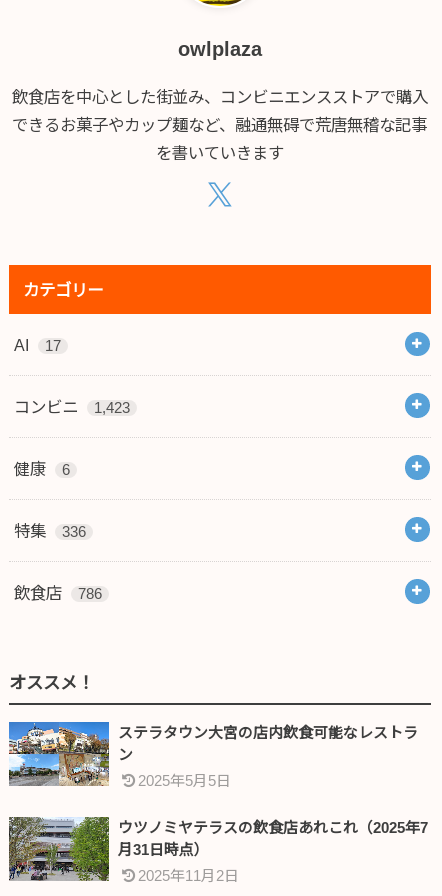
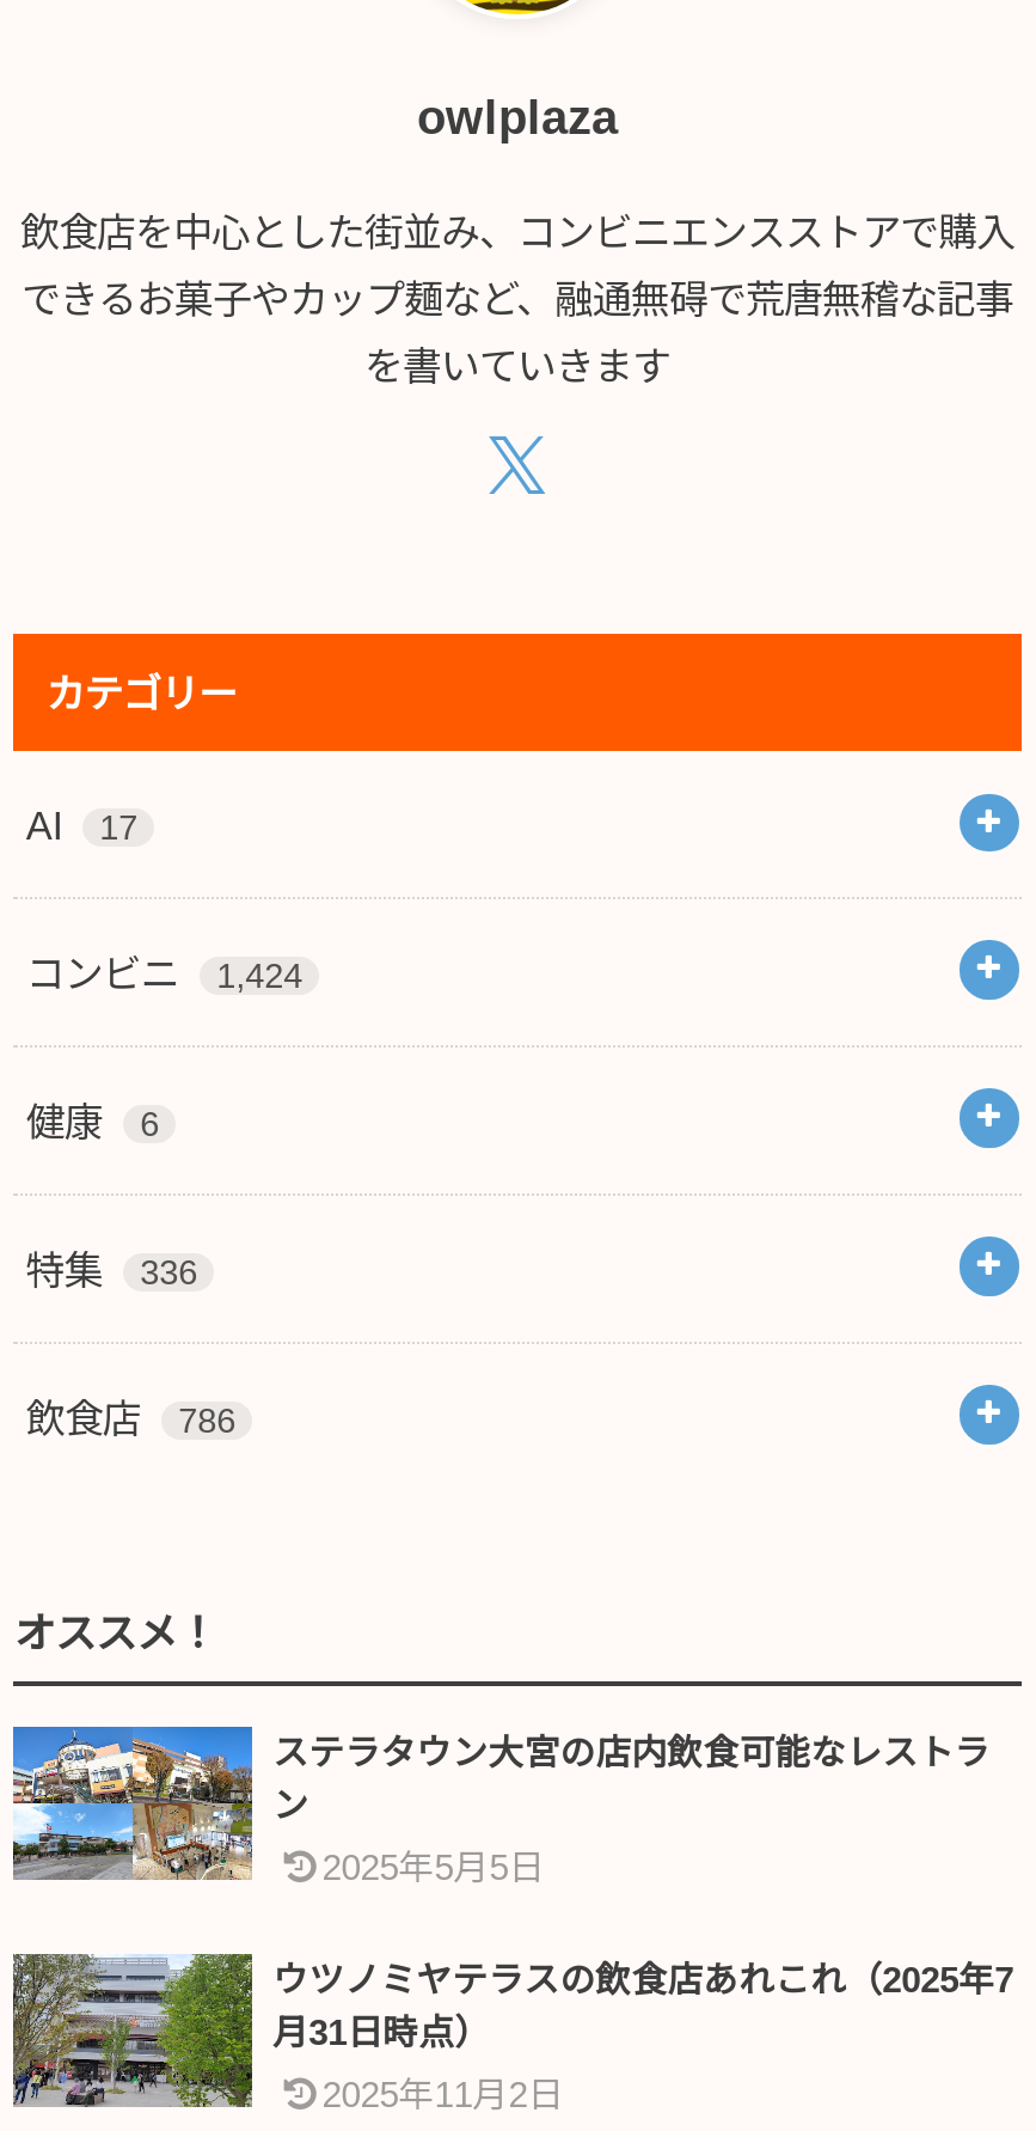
[14,398,130,416] コンビニ 1,423 -> [26,952,303,995] コンビニ 1,424

